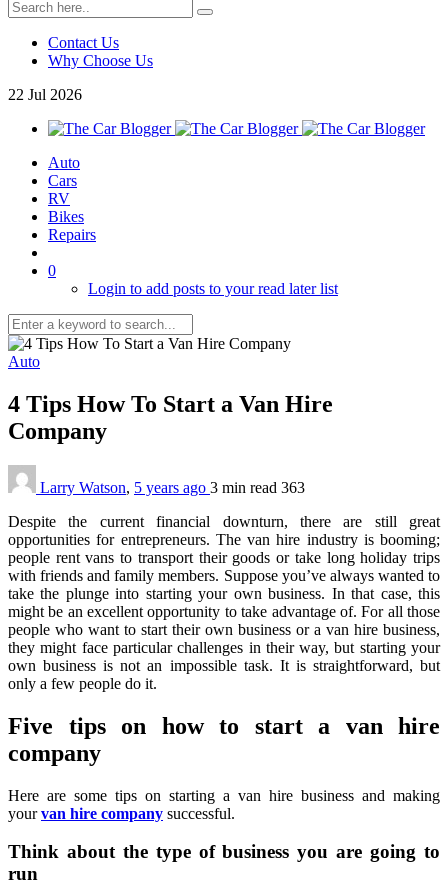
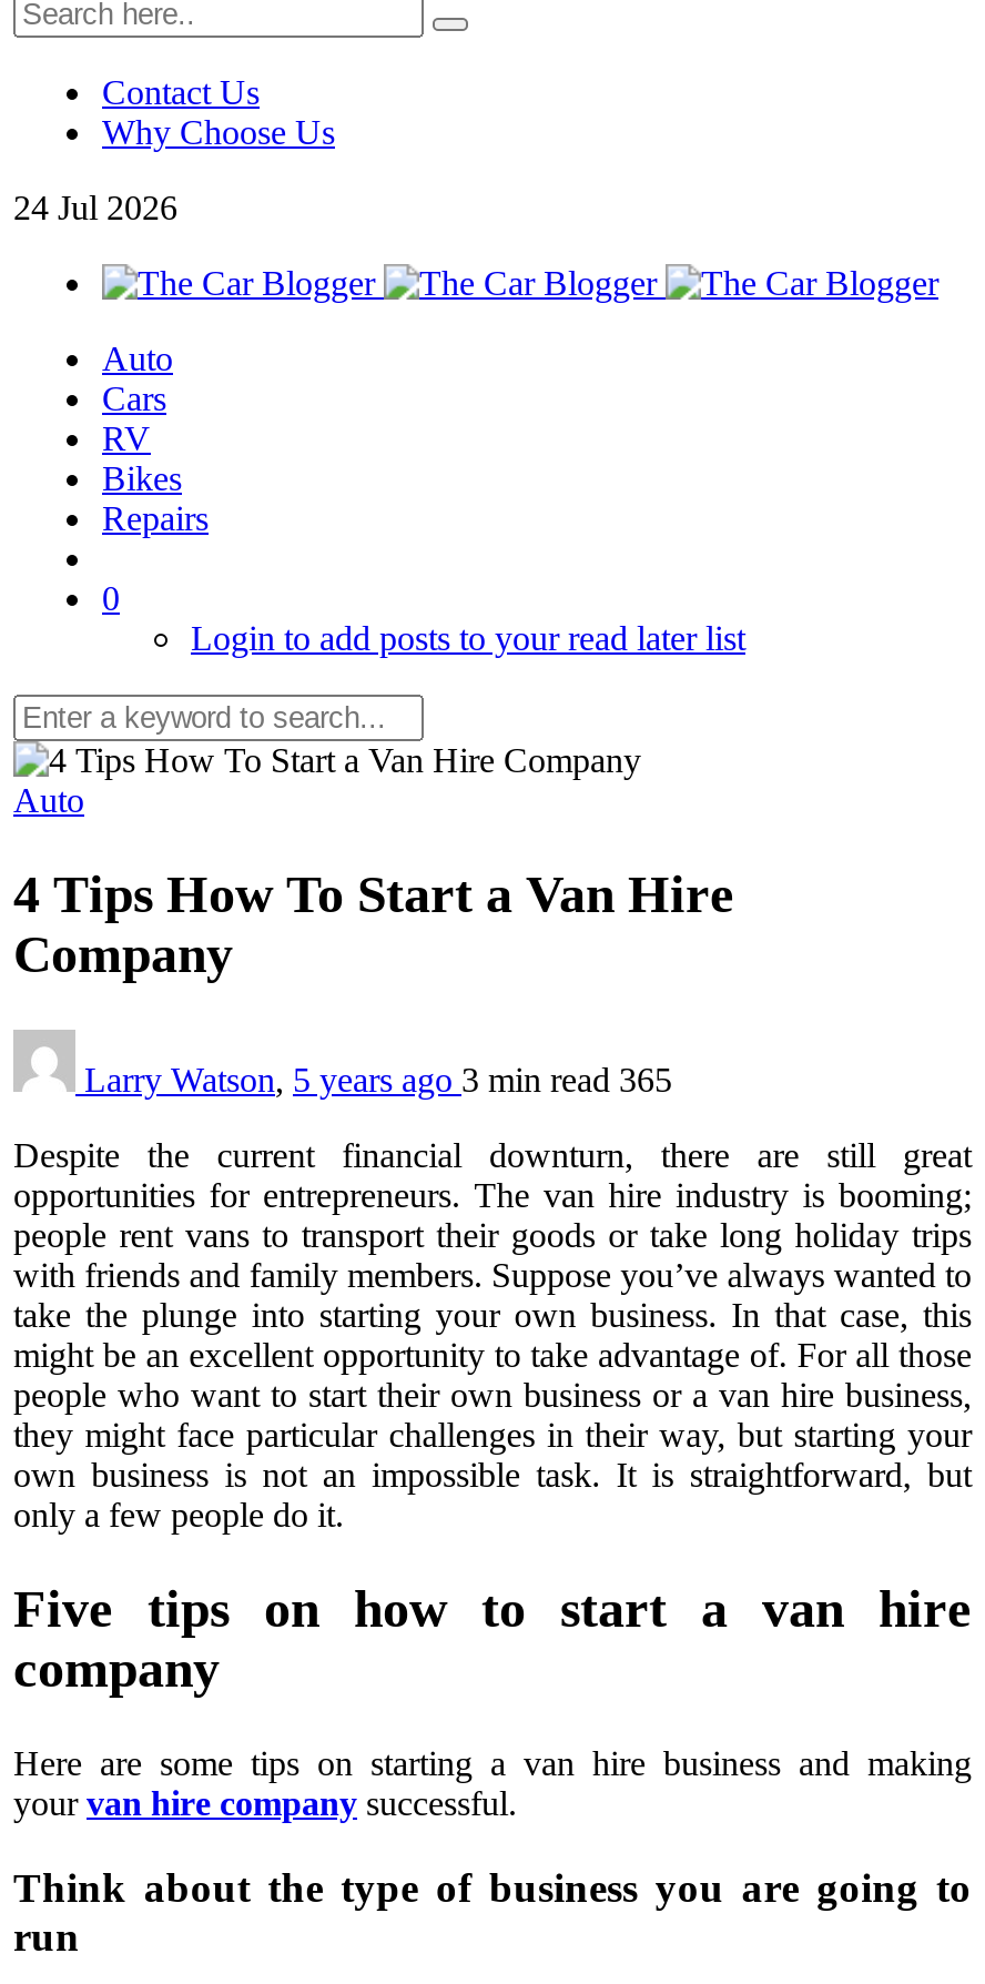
[8,86,82,103] 22 Jul 2026 -> [13,189,177,226] 24 Jul 2026
[40,479,309,496] Larry Watson, 5 years ago 3 min read 363 -> [84,1060,681,1098] Larry Watson, 5 years ago 3 min read 365

